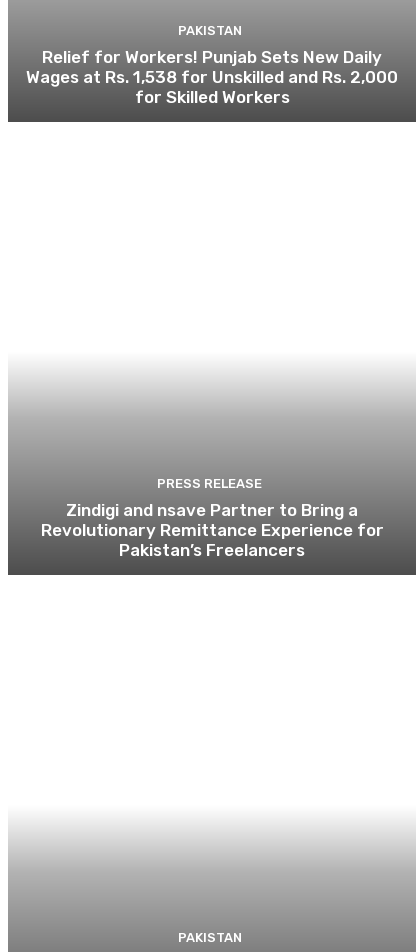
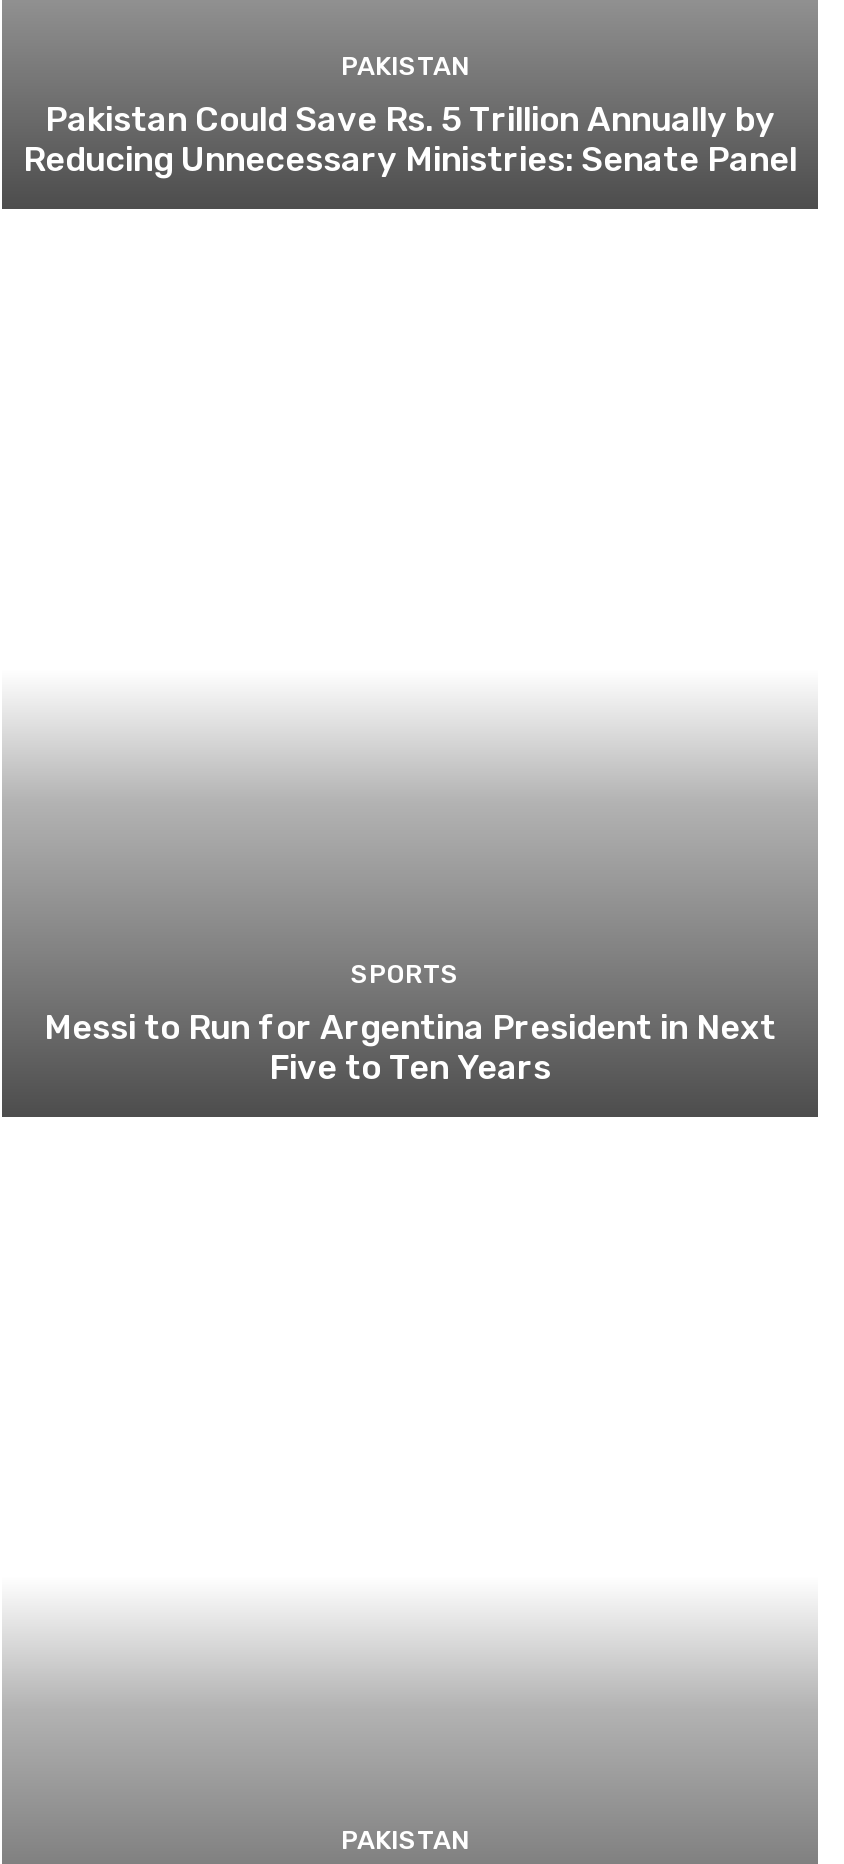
[26,47,398,107] Relief for Workers! Punjab Sets New Daily | Wages at Rs. 1,538 for Unskilled and Rs. 2,000 | for Skilled Workers -> [23,98,797,178] Pakistan Could Save Rs. 5 Trillion Annually by | Reducing Unnecessary Ministries: Senate Panel
[40,476,383,560] PRESS RELEASE | Zindigi and nsave Partner to Bring a | Revolutionary Remittance Experience for | Pakistan’s Freelancers -> [44,958,776,1086] SPORTS | Messi to Run for Argentina President in Next | Five to Ten Years

